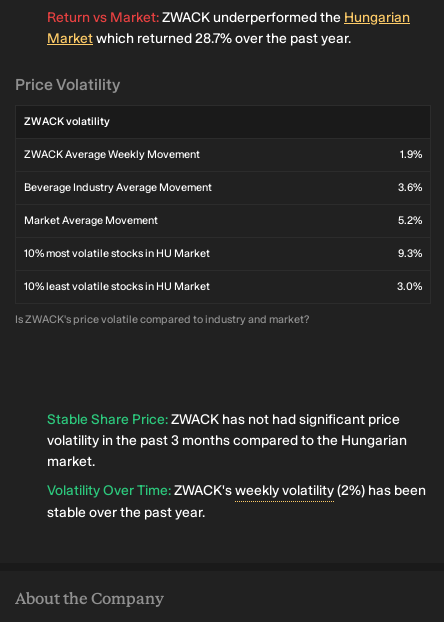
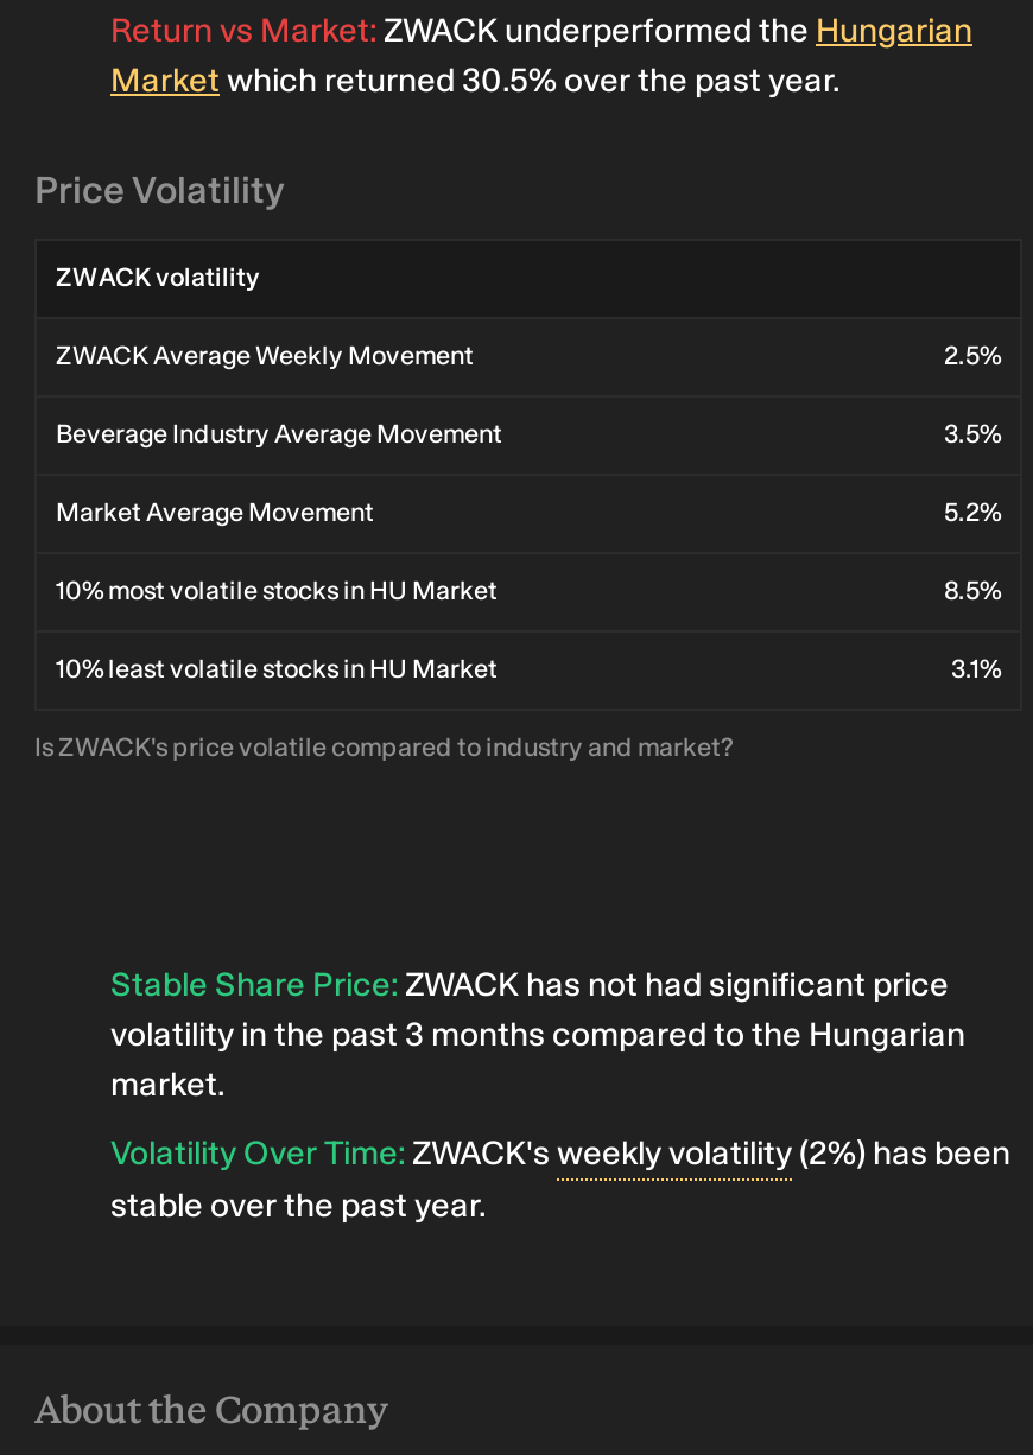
[47,30,351,47] Market which returned 28.7% over the past year. -> [110,60,839,100] Market which returned 30.5% over the past year.
[400,148,422,161] 1.9% -> [944,340,1001,371] 2.5%
[398,181,422,194] 3.6% -> [944,418,1001,449] 3.5%
[398,247,422,260] 9.3% -> [944,575,1001,606] 8.5%
[397,280,422,293] 3.0% -> [951,653,1001,684] 3.1%

